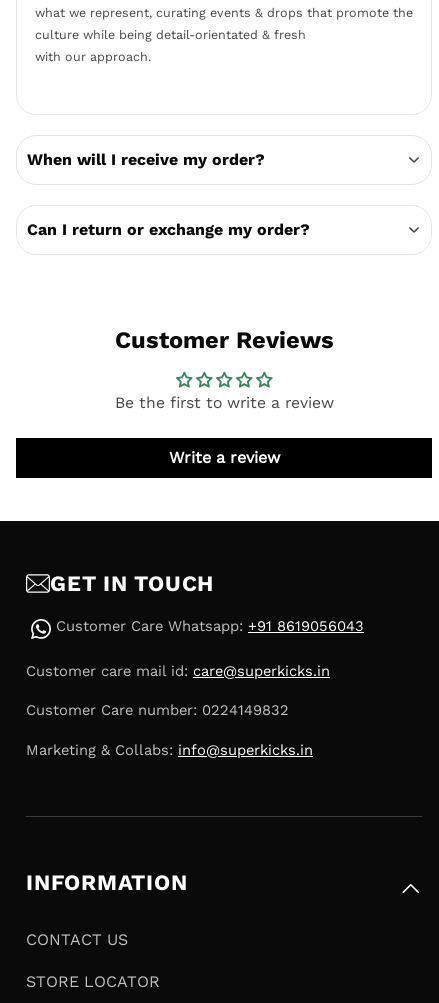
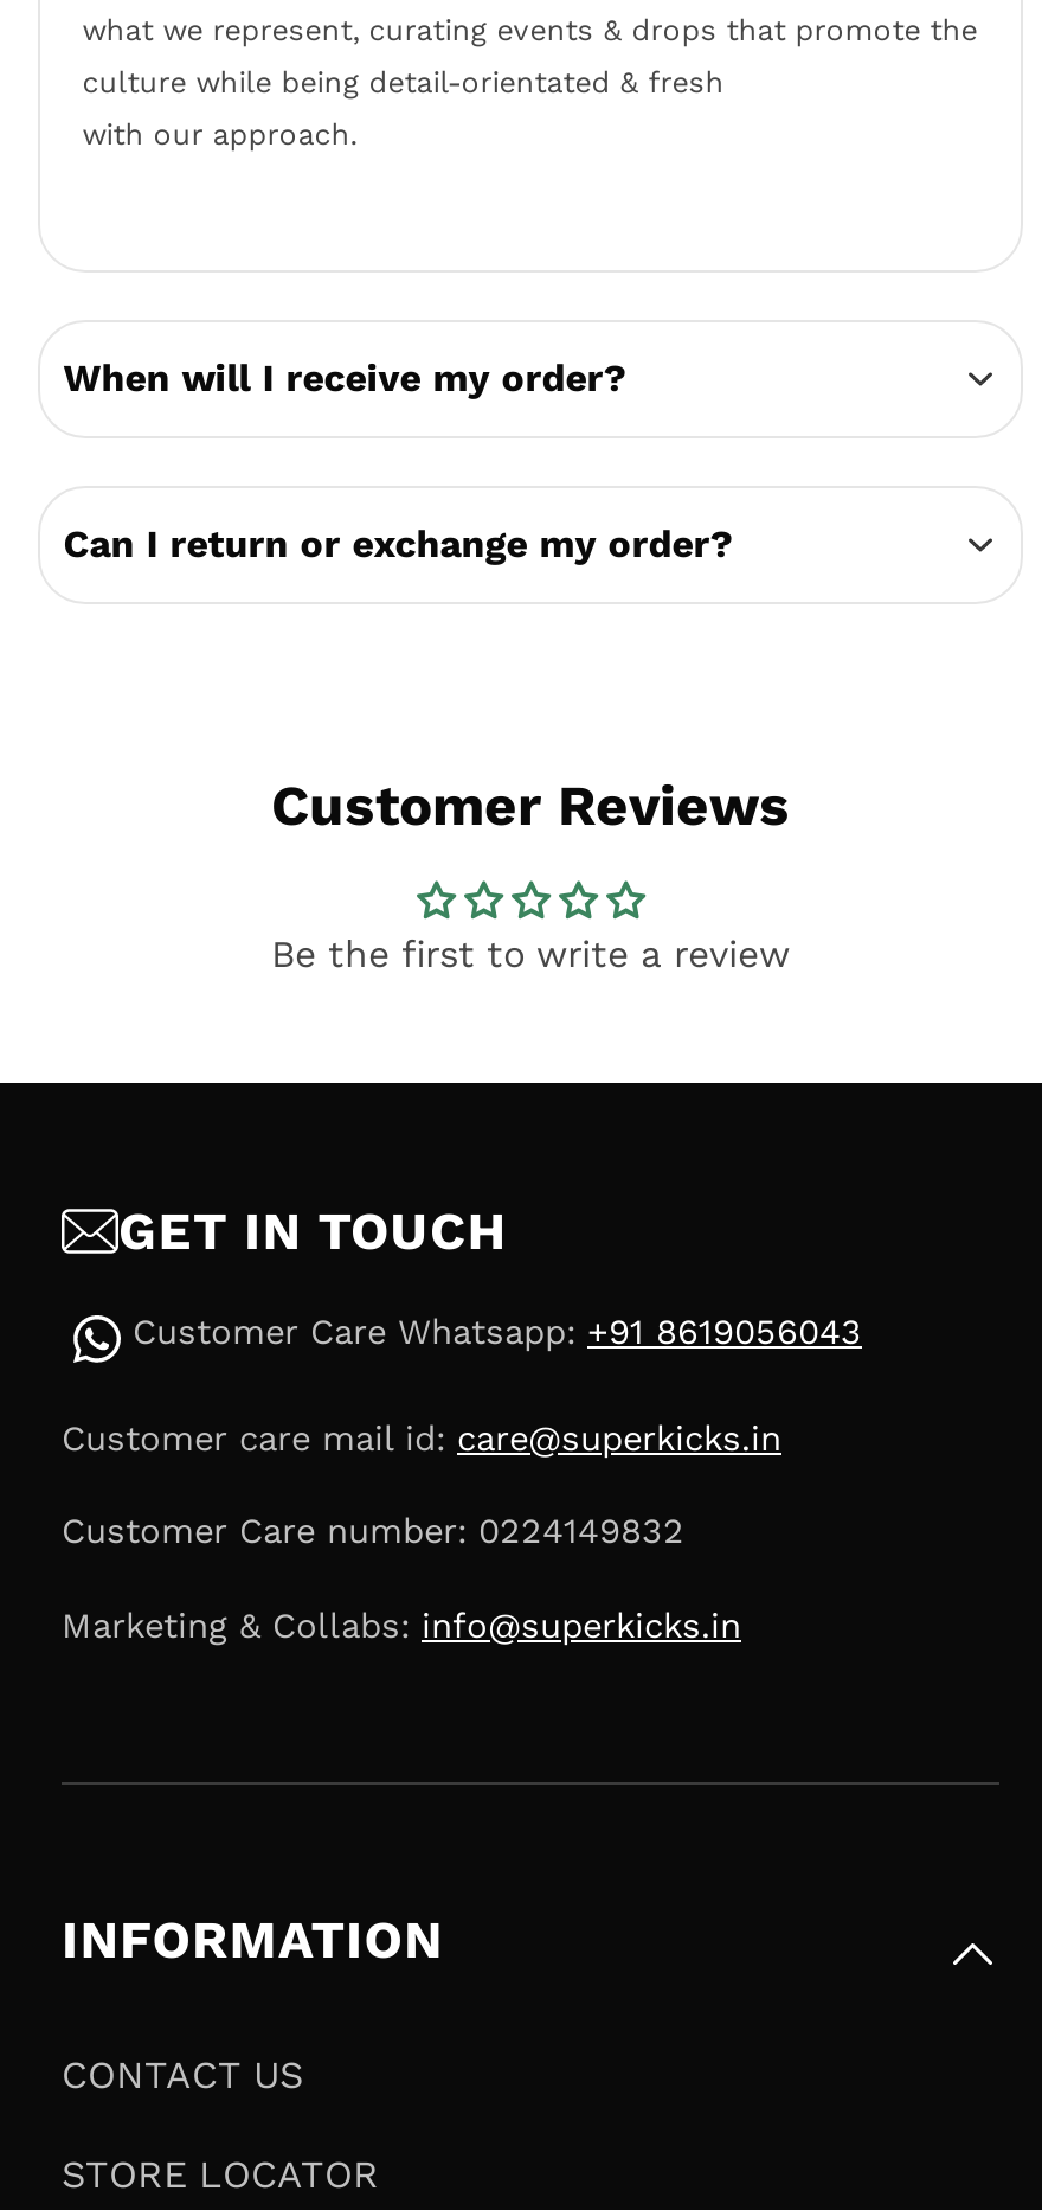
[168,448,279,467] Write a review -> none

